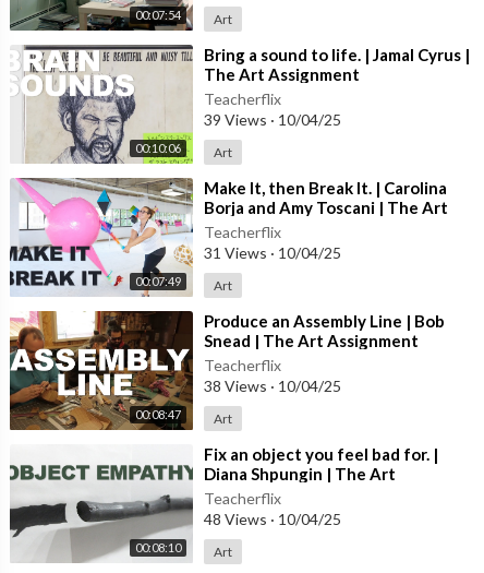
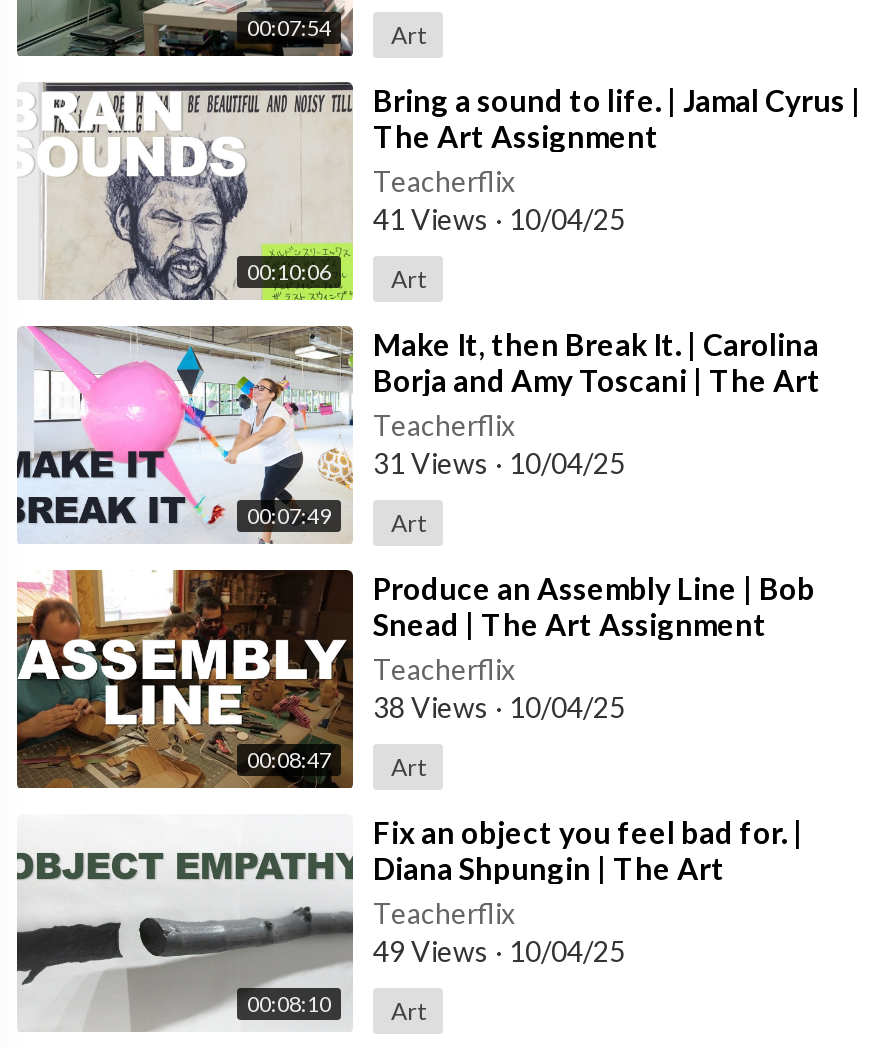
[204,110,341,129] 39 Views · 10/04/25 -> [373,202,625,236] 41 Views · 10/04/25
[204,509,341,528] 48 Views · 10/04/25 -> [373,934,625,968] 49 Views · 10/04/25

